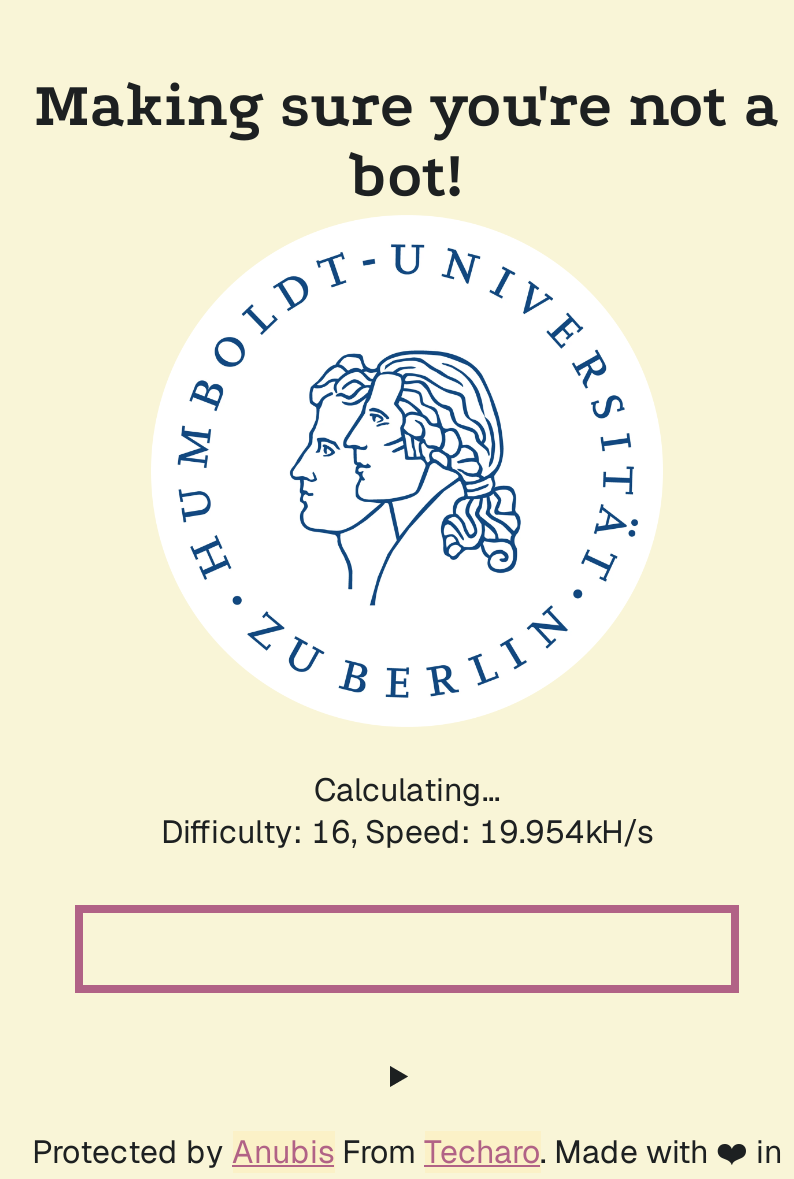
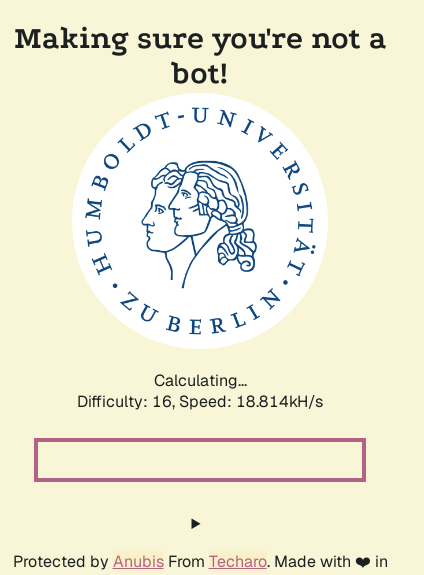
[161,811,653,853] Difficulty: 16, Speed: 19.954kH/s -> [77,391,323,412] Difficulty: 16, Speed: 18.814kH/s

